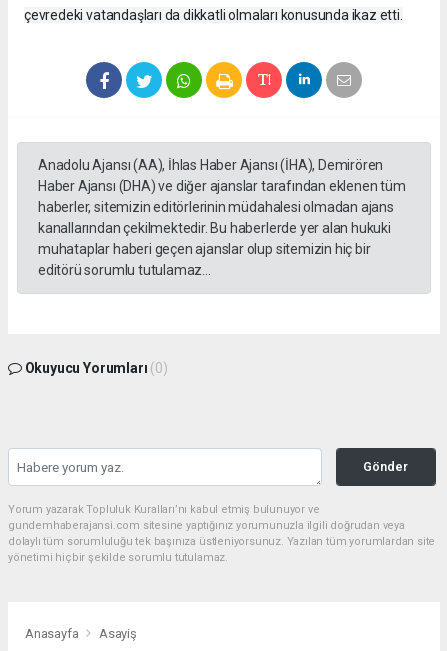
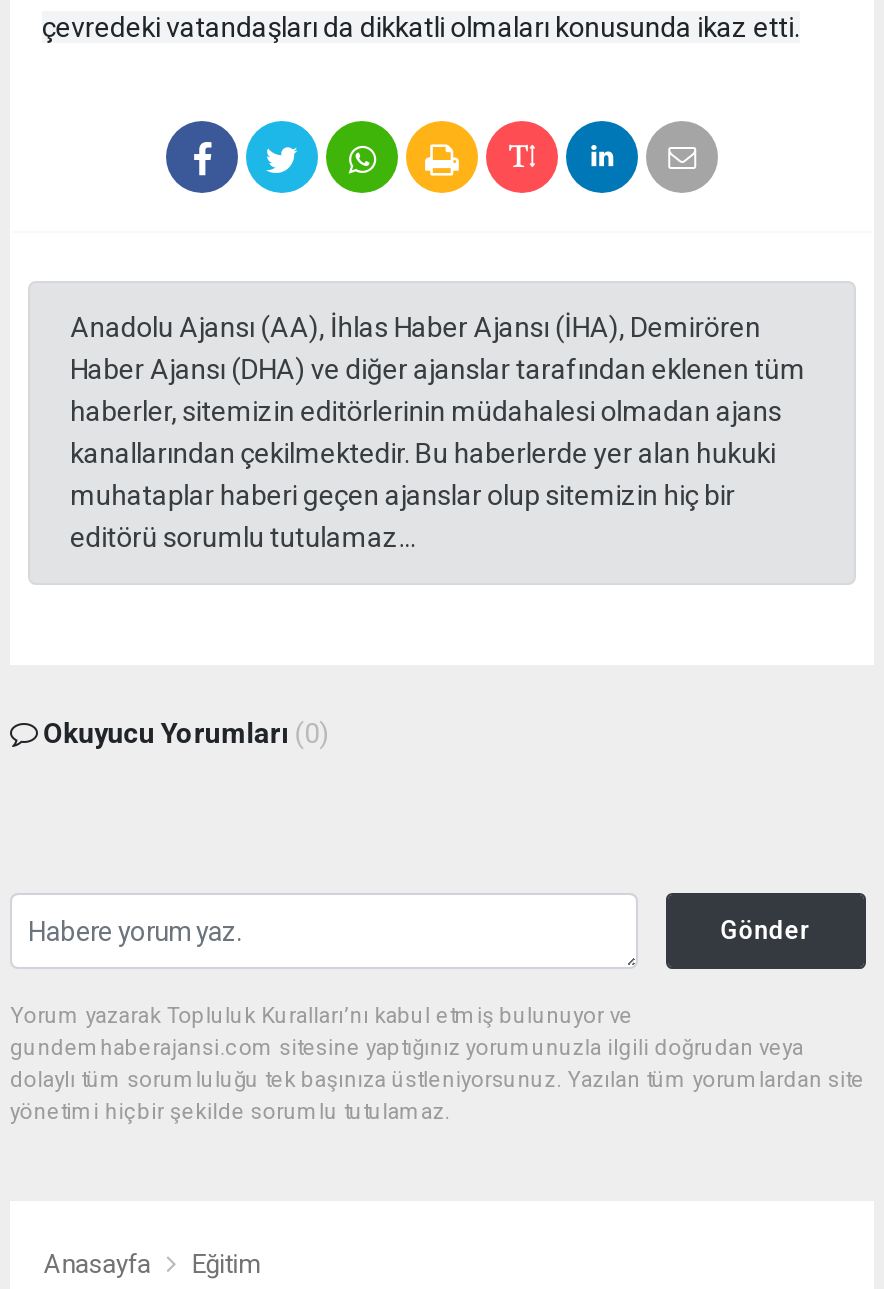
[99,626,137,641] Asayiş -> [192,1250,260,1280] Eğitim

